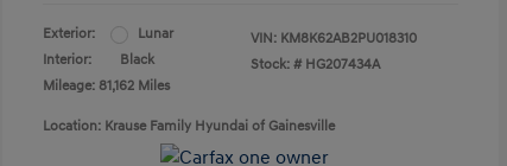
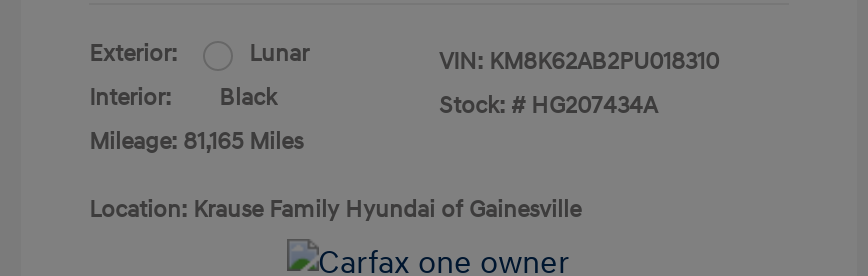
[43,77,170,95] Mileage: 81,162 Miles -> [89,127,303,157] Mileage: 81,165 Miles

